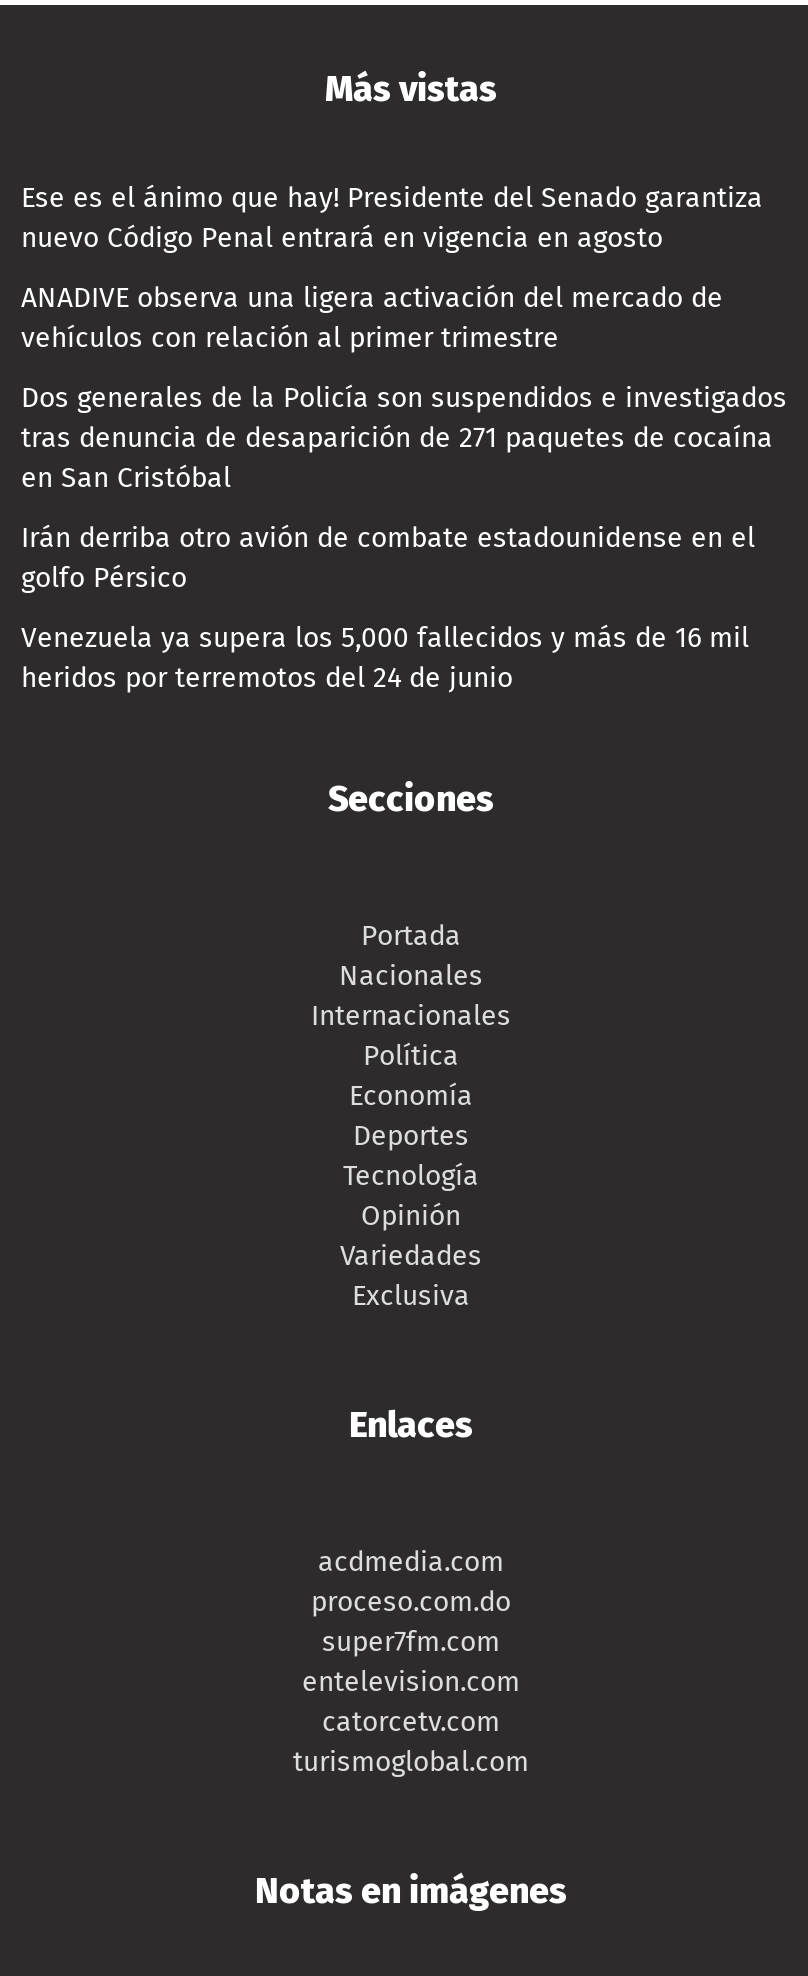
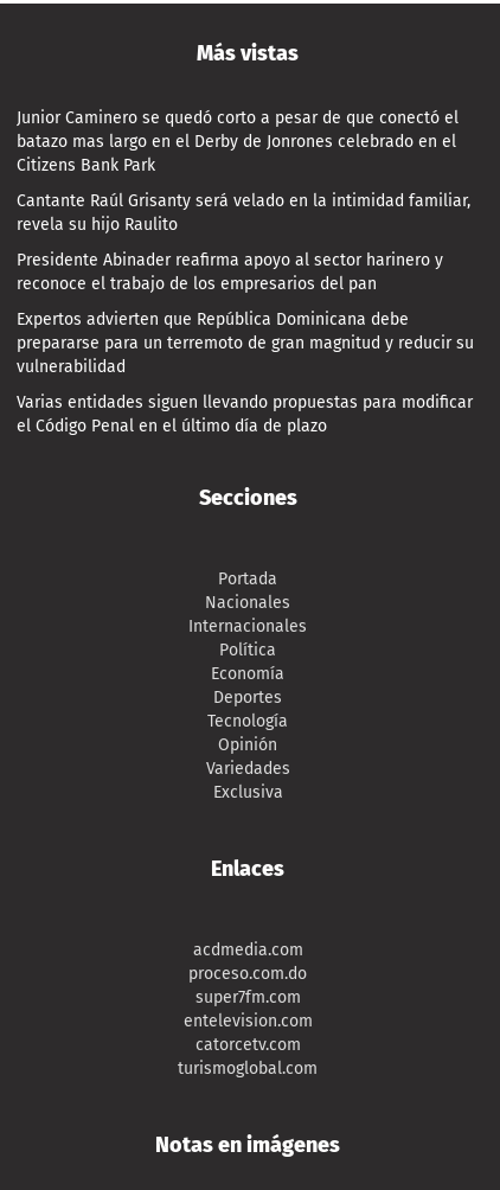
[21,182,763,256] Ese es el ánimo que hay! Presidente del Senado garantiza | nuevo Código Penal entrará en vigencia en agosto -> [17,108,459,176] Junior Caminero se quedó corto a pesar de que conectó el | batazo mas largo en el Derby de Jonrones celebrado en el | Citizens Bank Park
[21,282,723,356] ANADIVE observa una ligera activación del mercado de | vehículos con relación al primer trimestre -> [17,191,470,235] Cantante Raúl Grisanty será velado en la intimidad familiar, | revela su hijo Raulito
[21,382,787,496] Dos generales de la Policía son suspendidos e investigados | tras denuncia de desaparición de 271 paquetes de cocaína | en San Cristóbal -> [17,251,443,294] Presidente Abinader reafirma apoyo al sector harinero y | reconoce el trabajo de los empresarios del pan
[21,522,755,596] Irán derriba otro avión de combate estadounidense en el | golfo Pérsico -> [17,310,474,377] Expertos advierten que República Dominicana debe | prepararse para un terremoto de gran magnitud y reducir su | vulnerabilidad
[21,622,749,696] Venezuela ya supera los 5,000 fallecidos y más de 16 mil | heridos por terremotos del 24 de junio -> [17,393,473,437] Varias entidades siguen llevando propuestas para modificar | el Código Penal en el último día de plazo

